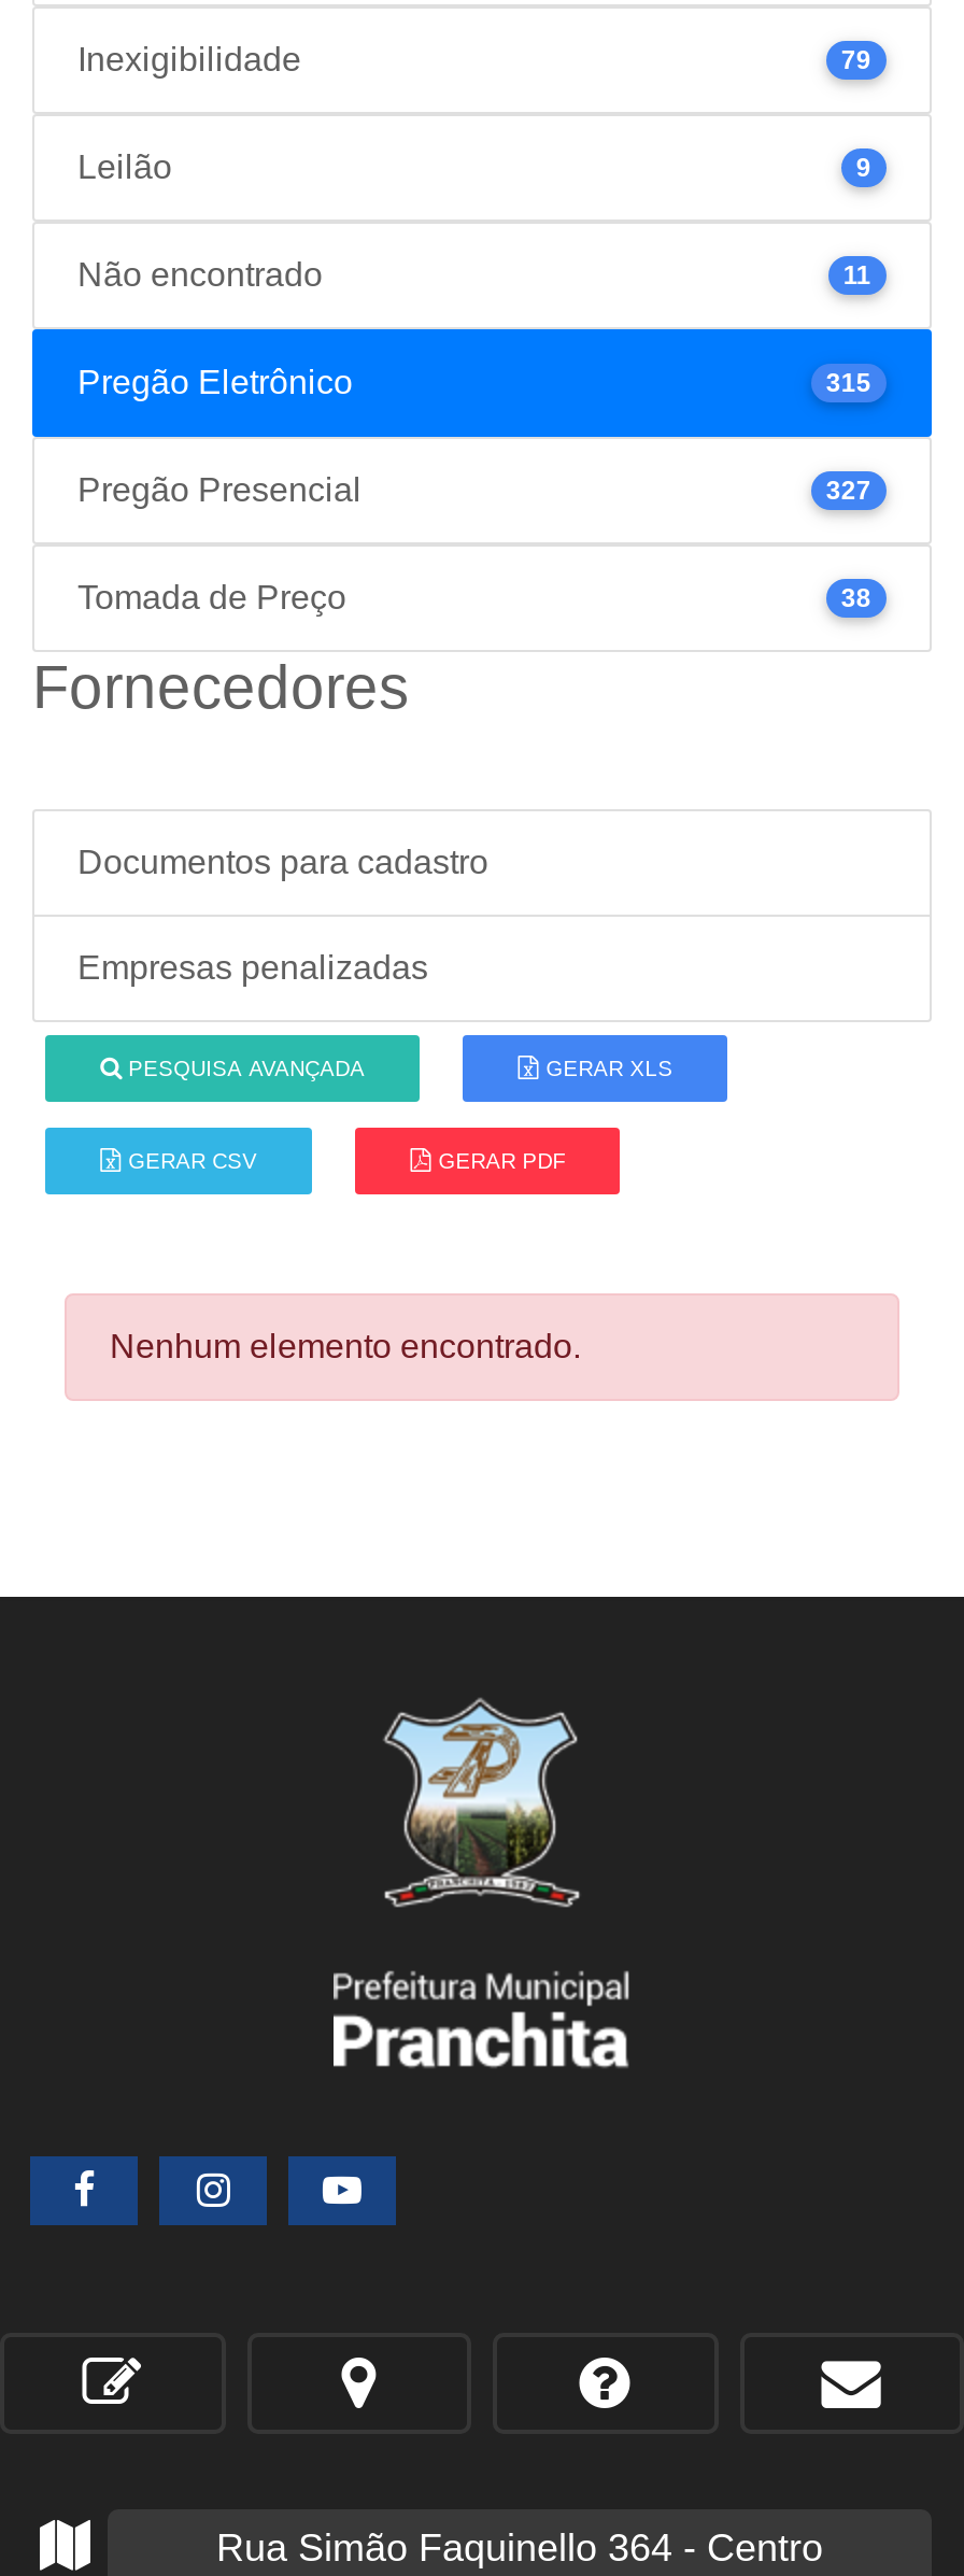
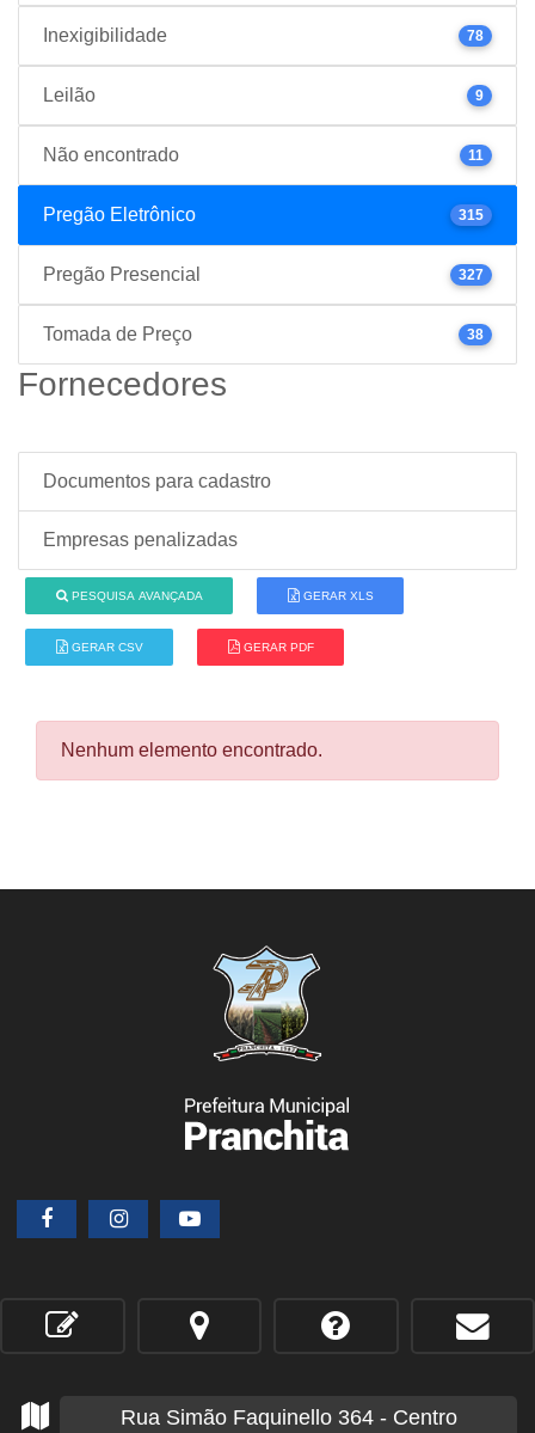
[841,44,871,74] 79 -> [467,27,483,44] 78

